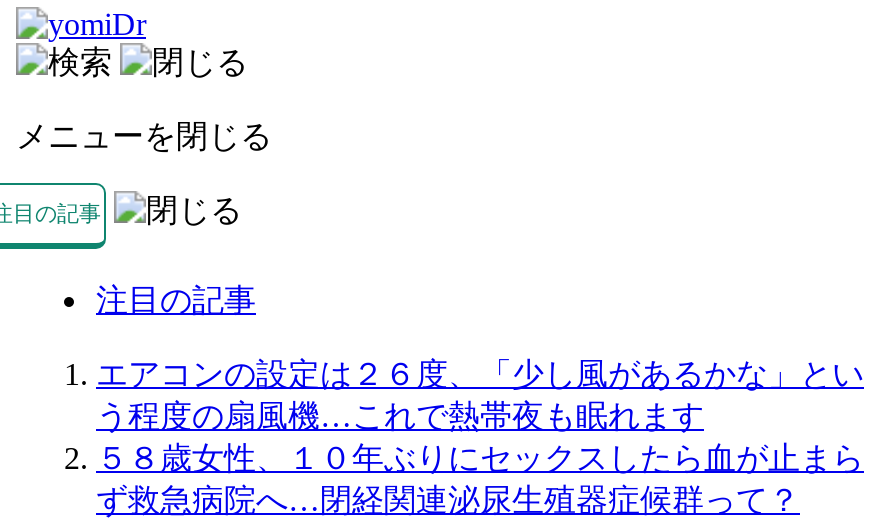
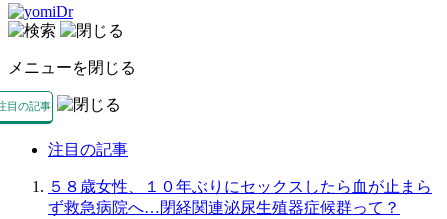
[96,357,864,433] エアコンの設定は２６度、「少し風があるかな」とい | う程度の扇風機…これで熱帯夜も眠れます -> none

